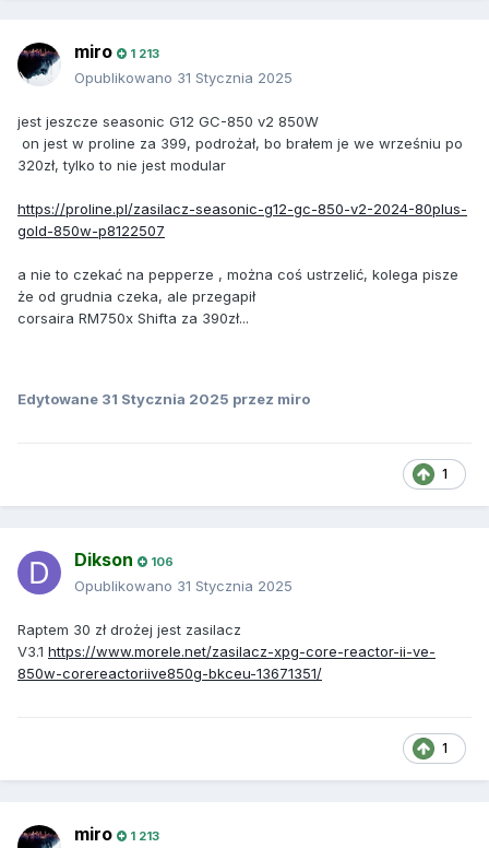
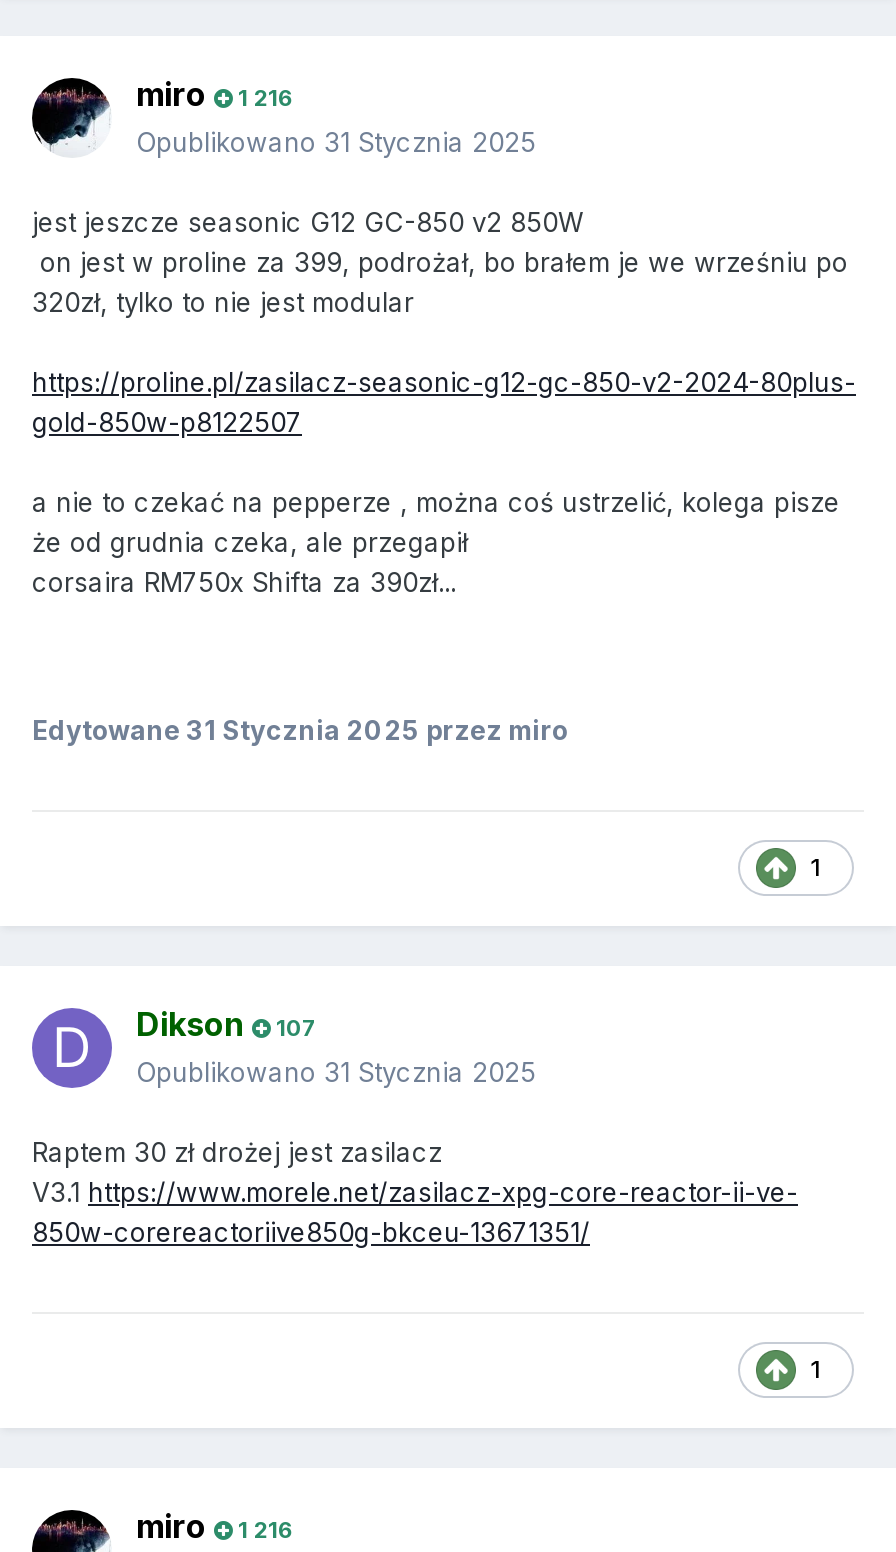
[74,40,159,62] miro 1 213 -> [136,73,294,113] miro 1 216
[74,548,174,570] Dikson 106 -> [136,1003,318,1043] Dikson 107
[74,822,159,844] miro 1 213 -> [136,1505,294,1545] miro 1 216

